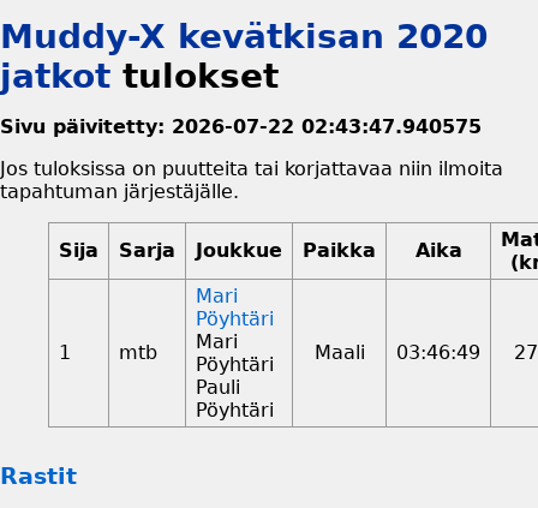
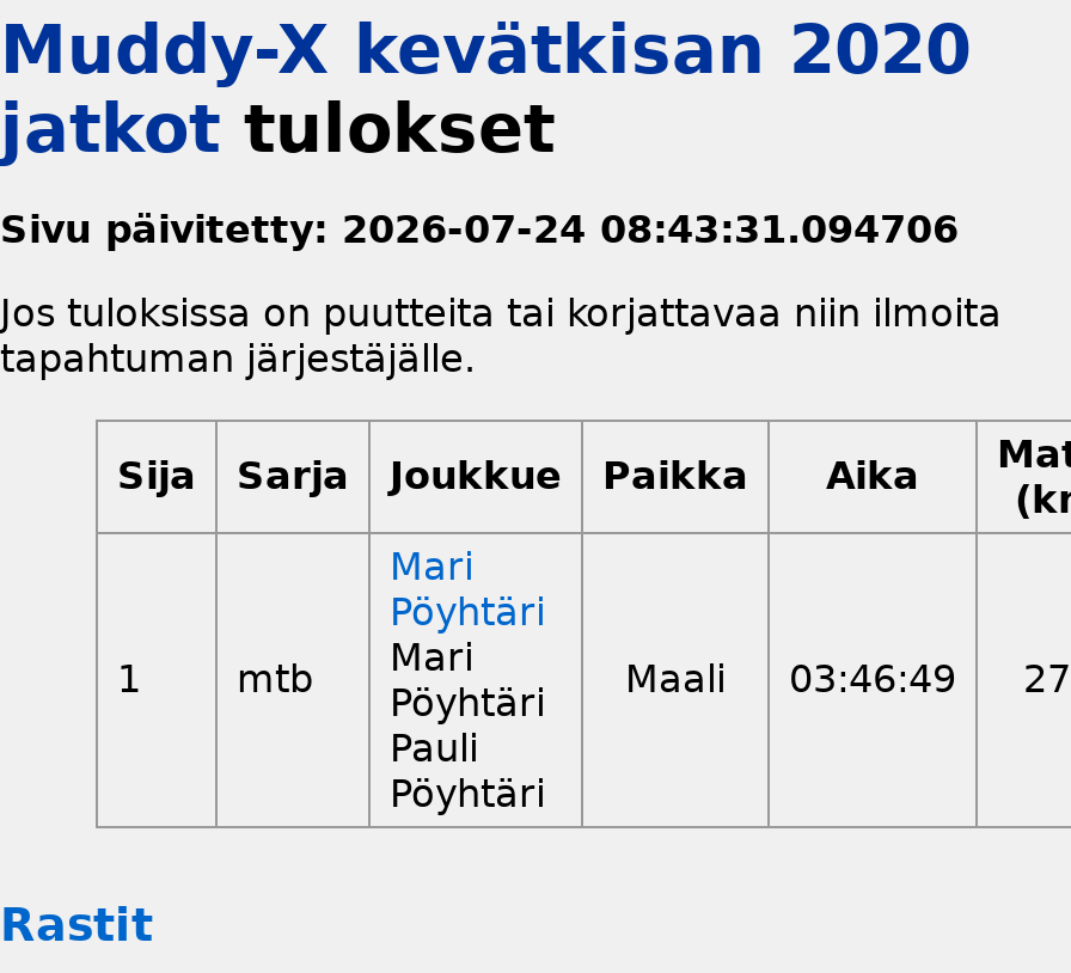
[0,115,482,138] Sivu päivitetty: 2026-07-22 02:43:47.940575 -> [0,207,959,252] Sivu päivitetty: 2026-07-24 08:43:31.094706

